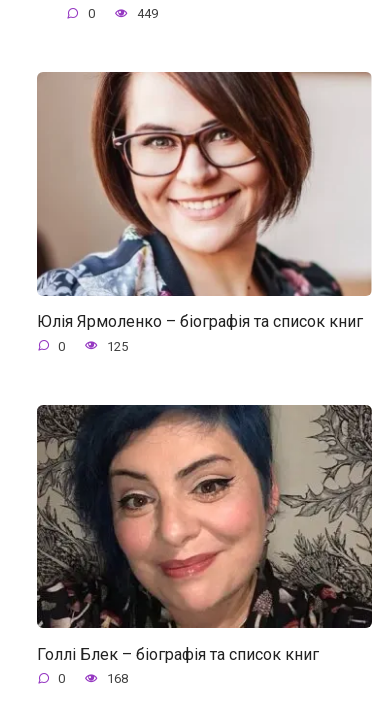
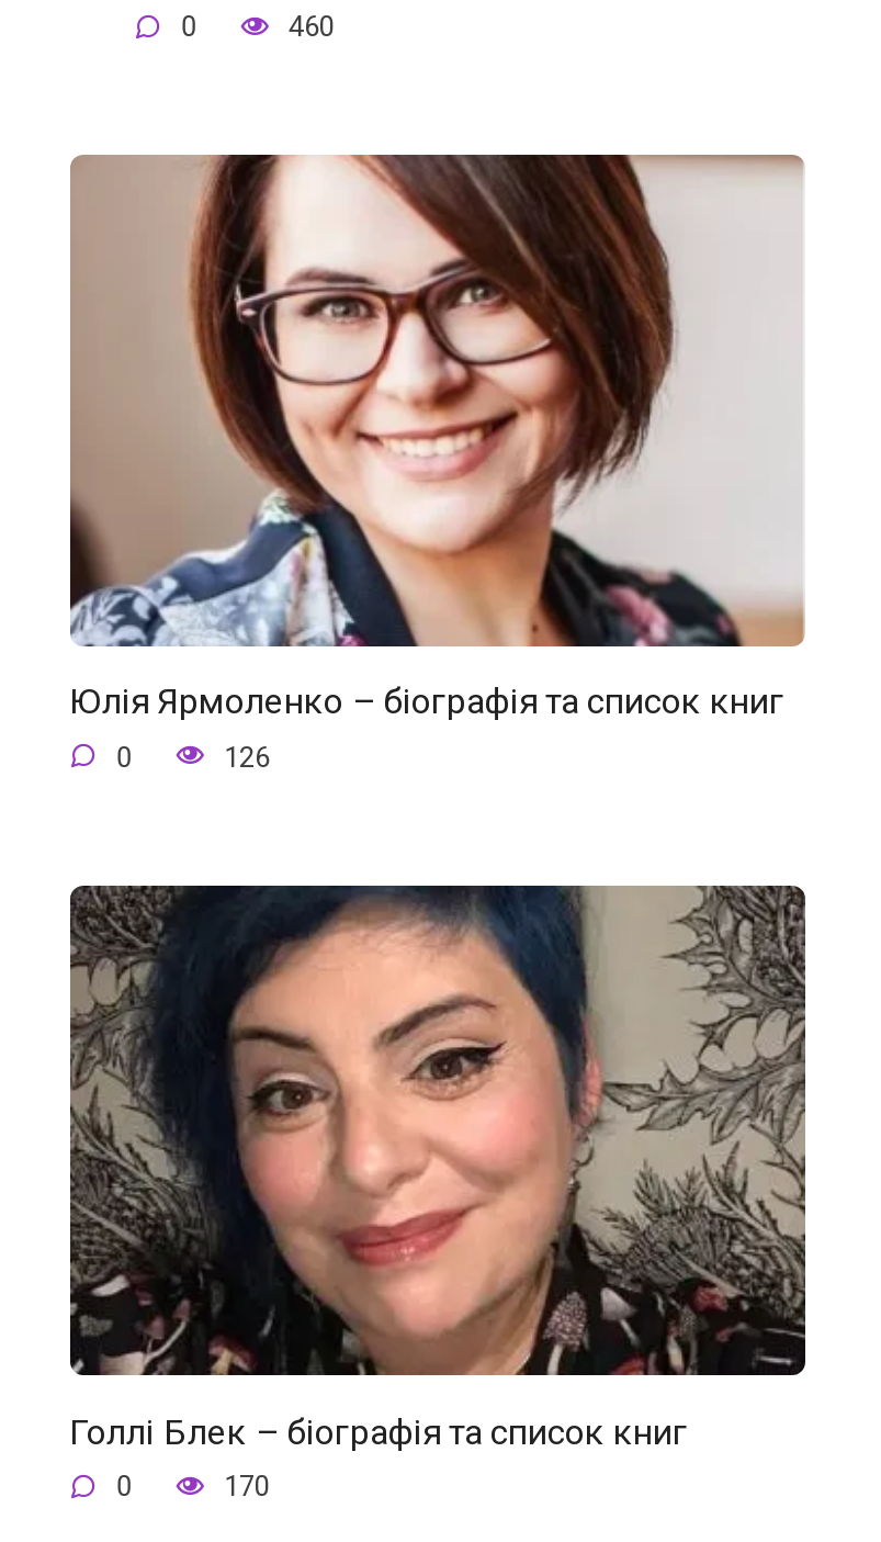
[136,6,157,21] 449 -> [289,11,335,44] 460
[107,339,128,354] 125 -> [224,741,270,774] 126
[107,671,128,686] 168 -> [224,1471,270,1504] 170

